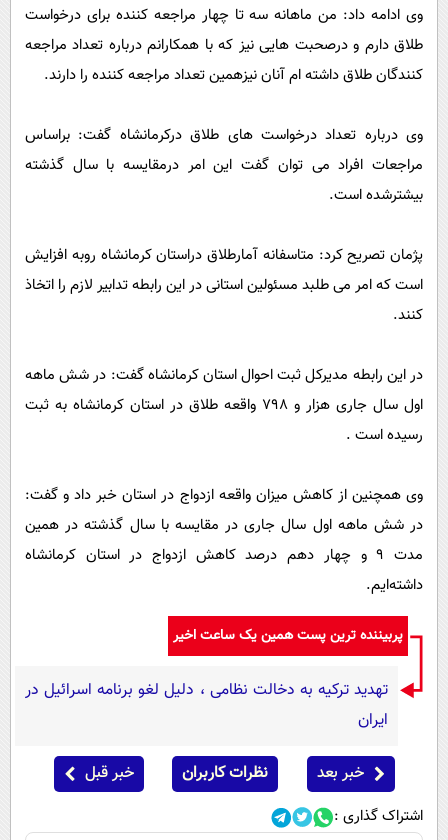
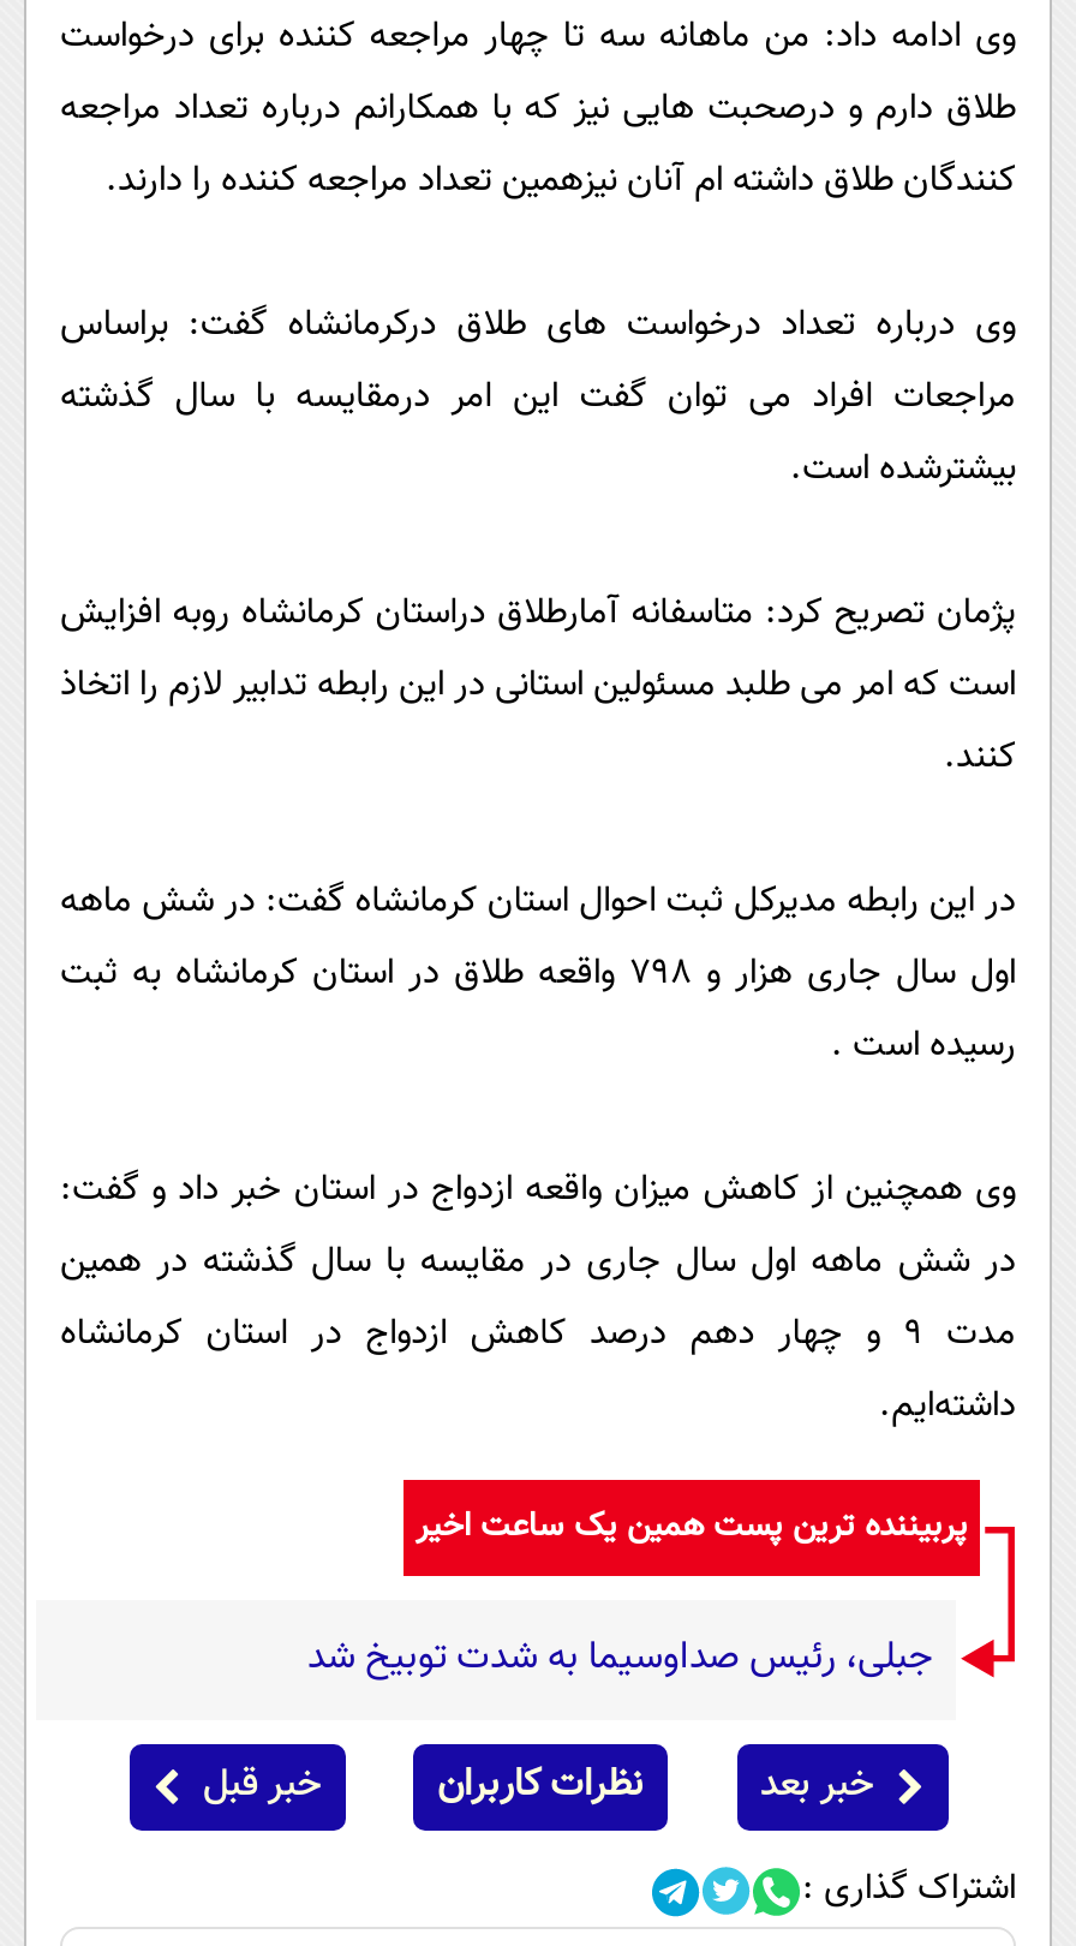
[25,678,388,733] تهدید ترکیه به دخالت نظامی ، دلیل لغو برنامه اسرائیل در | ایران -> [307,1630,932,1690] جبلی، رئیس صداوسیما به شدت توبیخ شد

